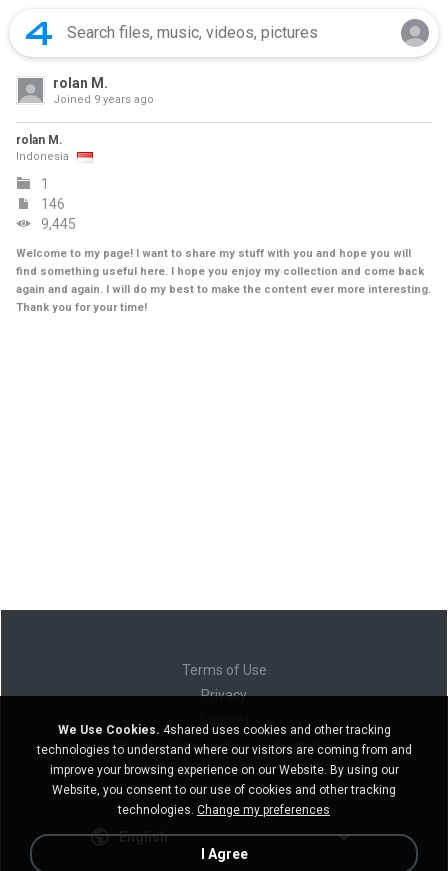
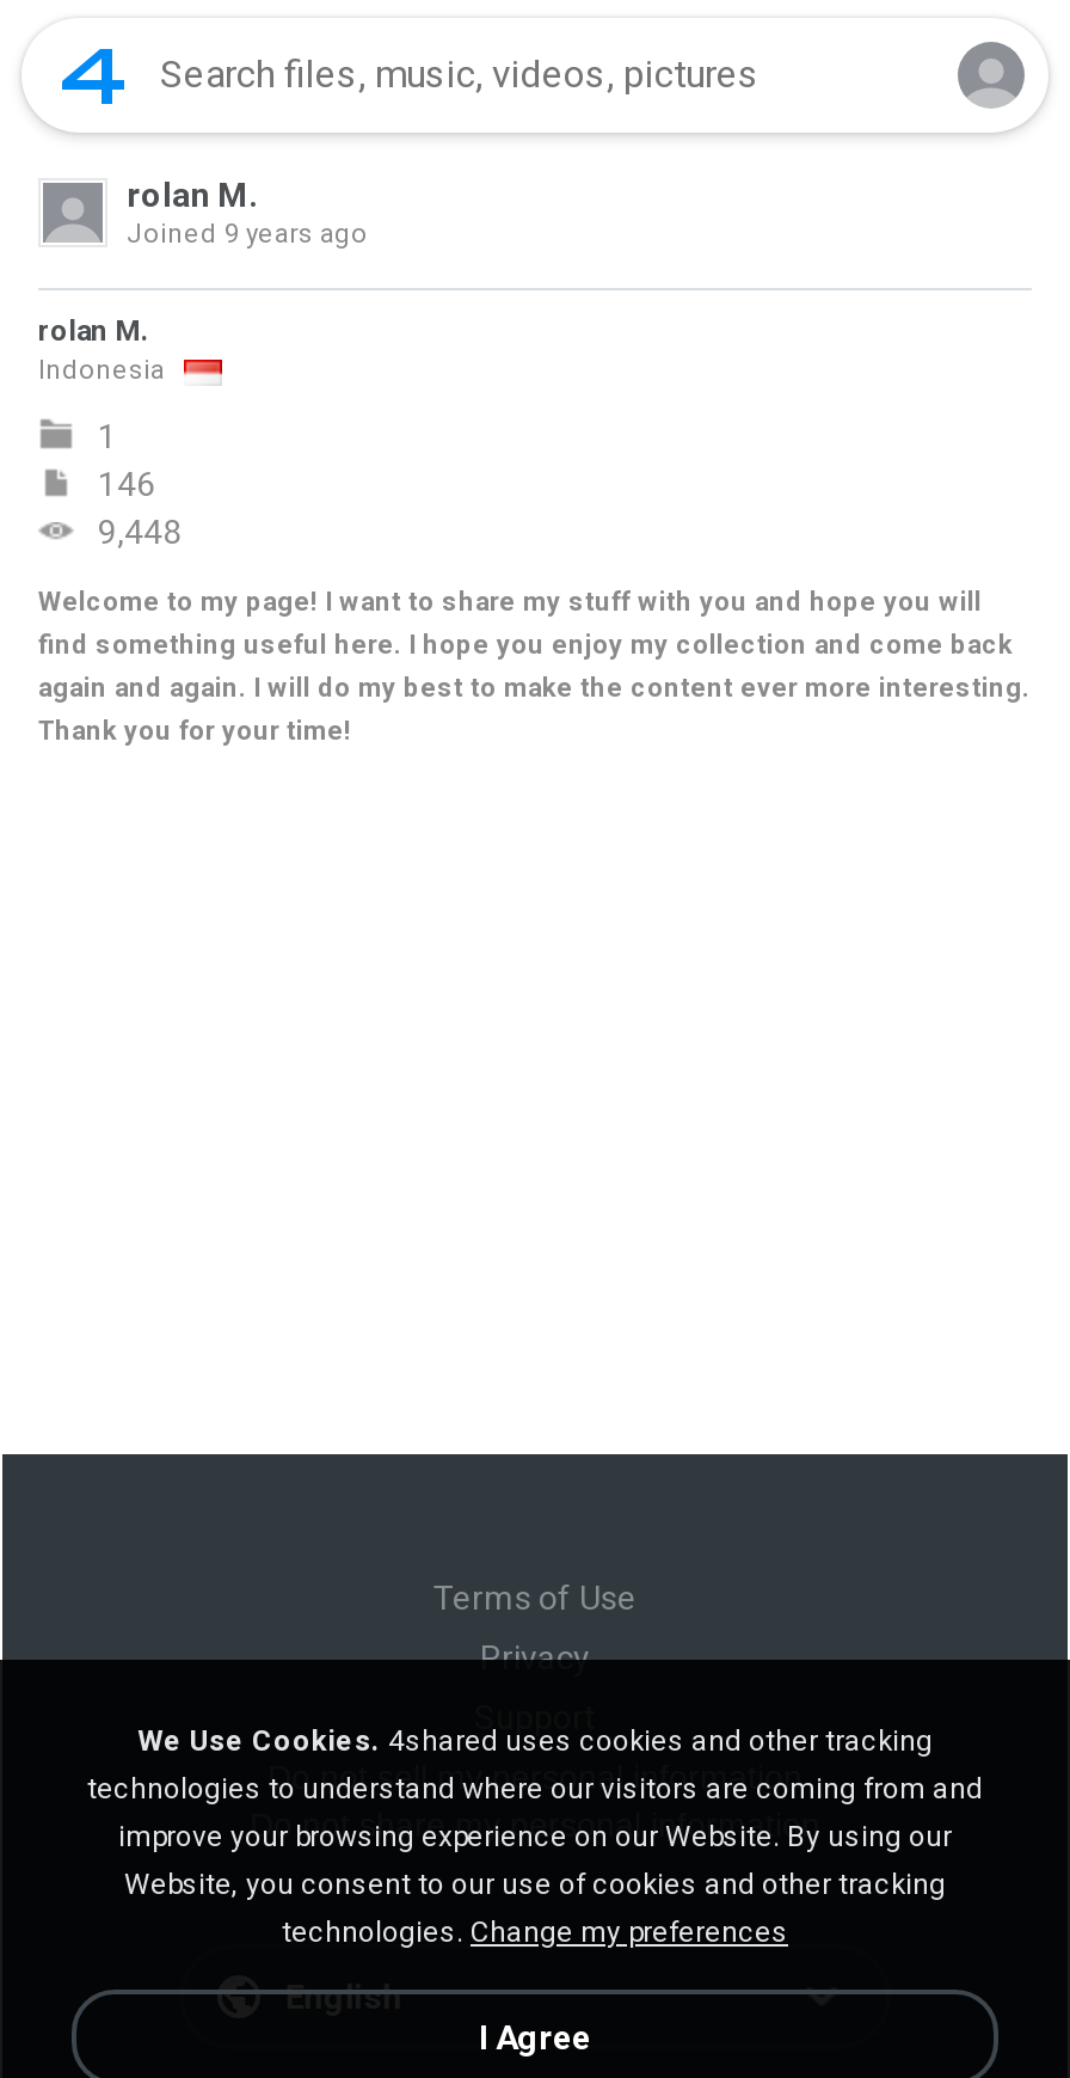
[41,216,76,232] 9,445 -> [98,513,182,551] 9,448

